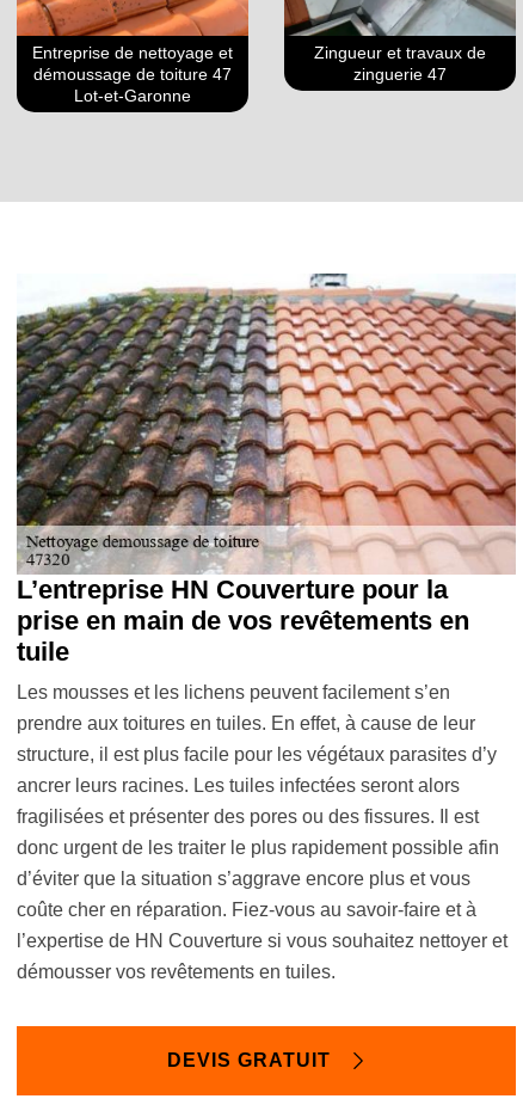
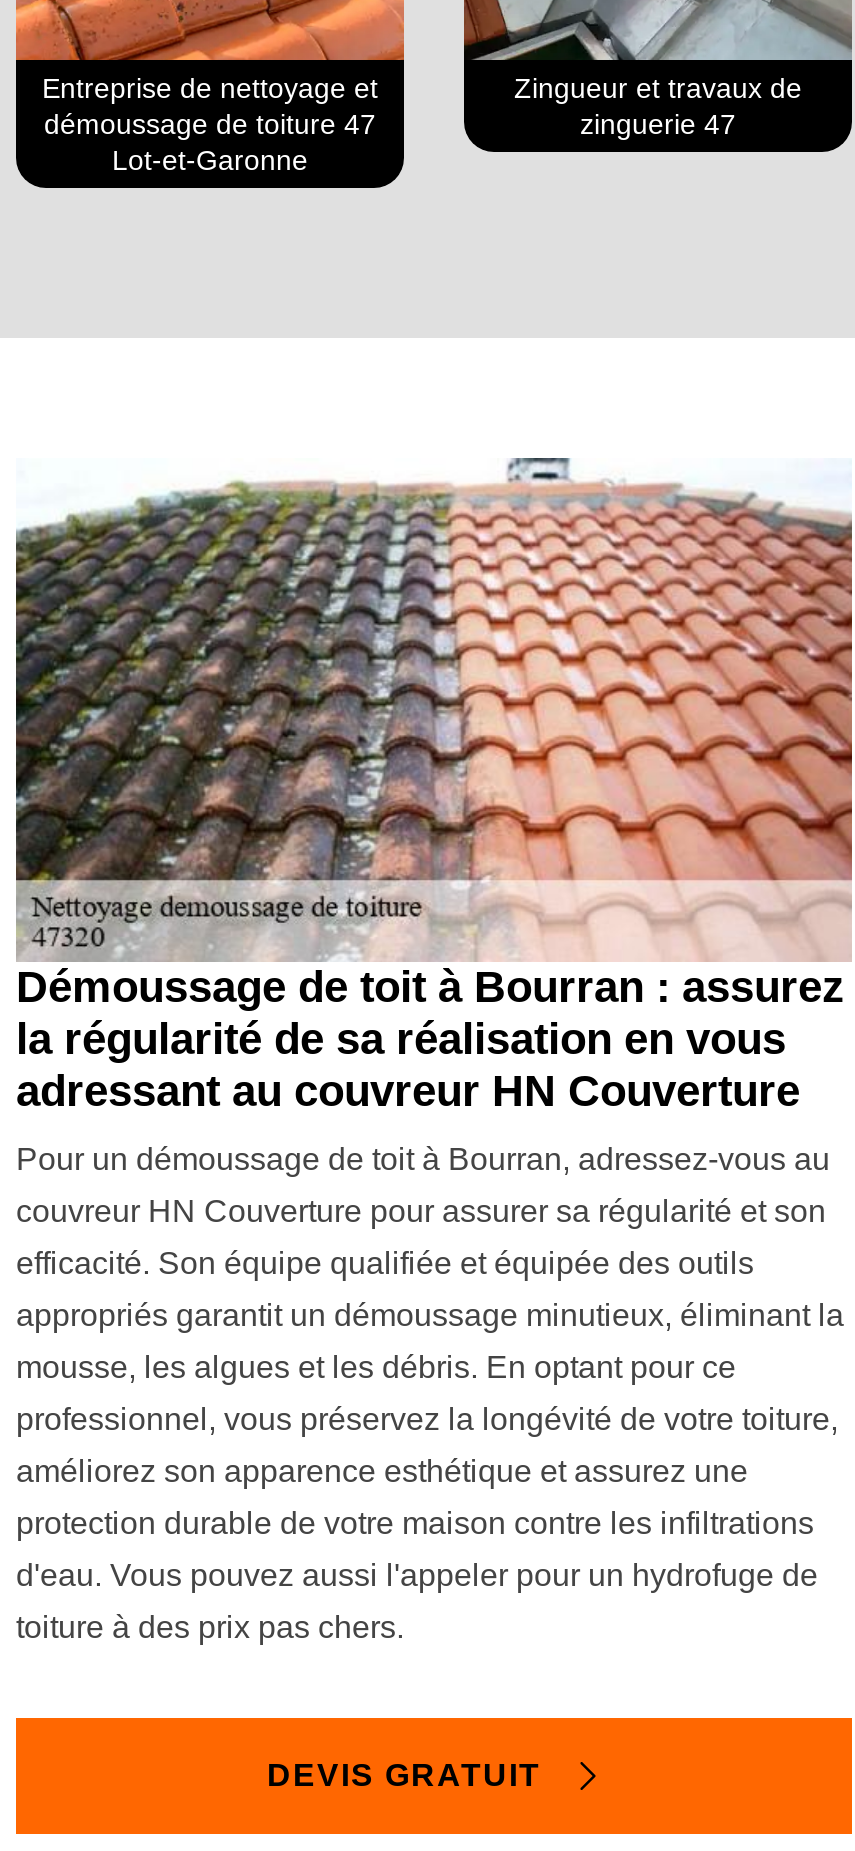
[17,575,469,667] L’entreprise HN Couverture pour la | prise en main de vos revêtements en | tuile -> [16,963,844,1117] Démoussage de toit à Bourran : assurez | la régularité de sa réalisation en vous | adressant au couvreur HN Couverture
[17,683,450,703] Les mousses et les lichens peuvent facilement s’en -> [16,1143,830,1177] Pour un démoussage de toit à Bourran, adressez-vous au
[17,714,475,734] prendre aux toitures en tuiles. En effet, à cause de leur -> [16,1195,826,1229] couvreur HN Couverture pour assurer sa régularité et son
[17,745,497,765] structure, il est plus facile pour les végétaux parasites d’y -> [16,1247,754,1281] efficacité. Son équipe qualifiée et équipée des outils
[17,776,460,796] ancrer leurs racines. Les tuiles infectées seront alors -> [16,1299,844,1333] appropriés garantit un démoussage minutieux, éliminant la
[17,807,479,827] fragilisées et présenter des pores ou des fissures. Il est -> [16,1351,736,1385] mousse, les algues et les débris. En optant pour ce
[17,838,499,858] donc urgent de les traiter le plus rapidement possible afin -> [16,1403,838,1437] professionnel, vous préservez la longévité de votre toiture,
[17,869,470,889] d’éviter que la situation s’aggrave encore plus et vous -> [16,1455,748,1489] améliorez son apparence esthétique et assurez une
[17,900,476,920] coûte cher en réparation. Fiez-vous au savoir-faire et à -> [16,1507,814,1541] protection durable de votre maison contre les infiltrations
[17,931,507,951] l’expertise de HN Couverture si vous souhaitez nettoyer et -> [16,1559,818,1593] d'eau. Vous pouvez aussi l'appeler pour un hydrofuge de
[17,962,336,982] démousser vos revêtements en tuiles. -> [16,1611,404,1645] toiture à des prix pas chers.

